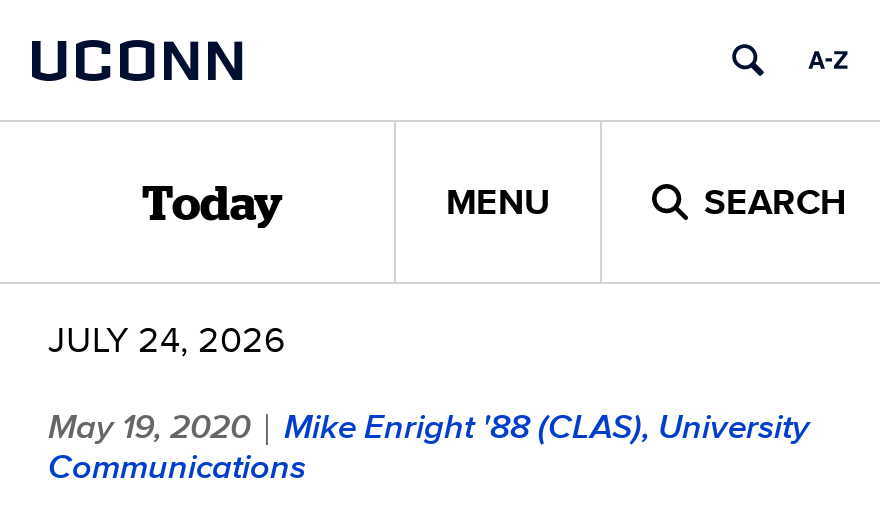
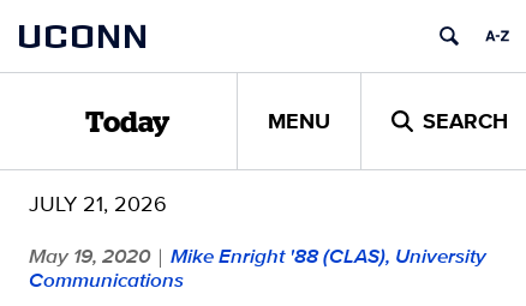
[48,314,286,364] JULY 24, 2026 -> [29,188,167,218] JULY 21, 2026

